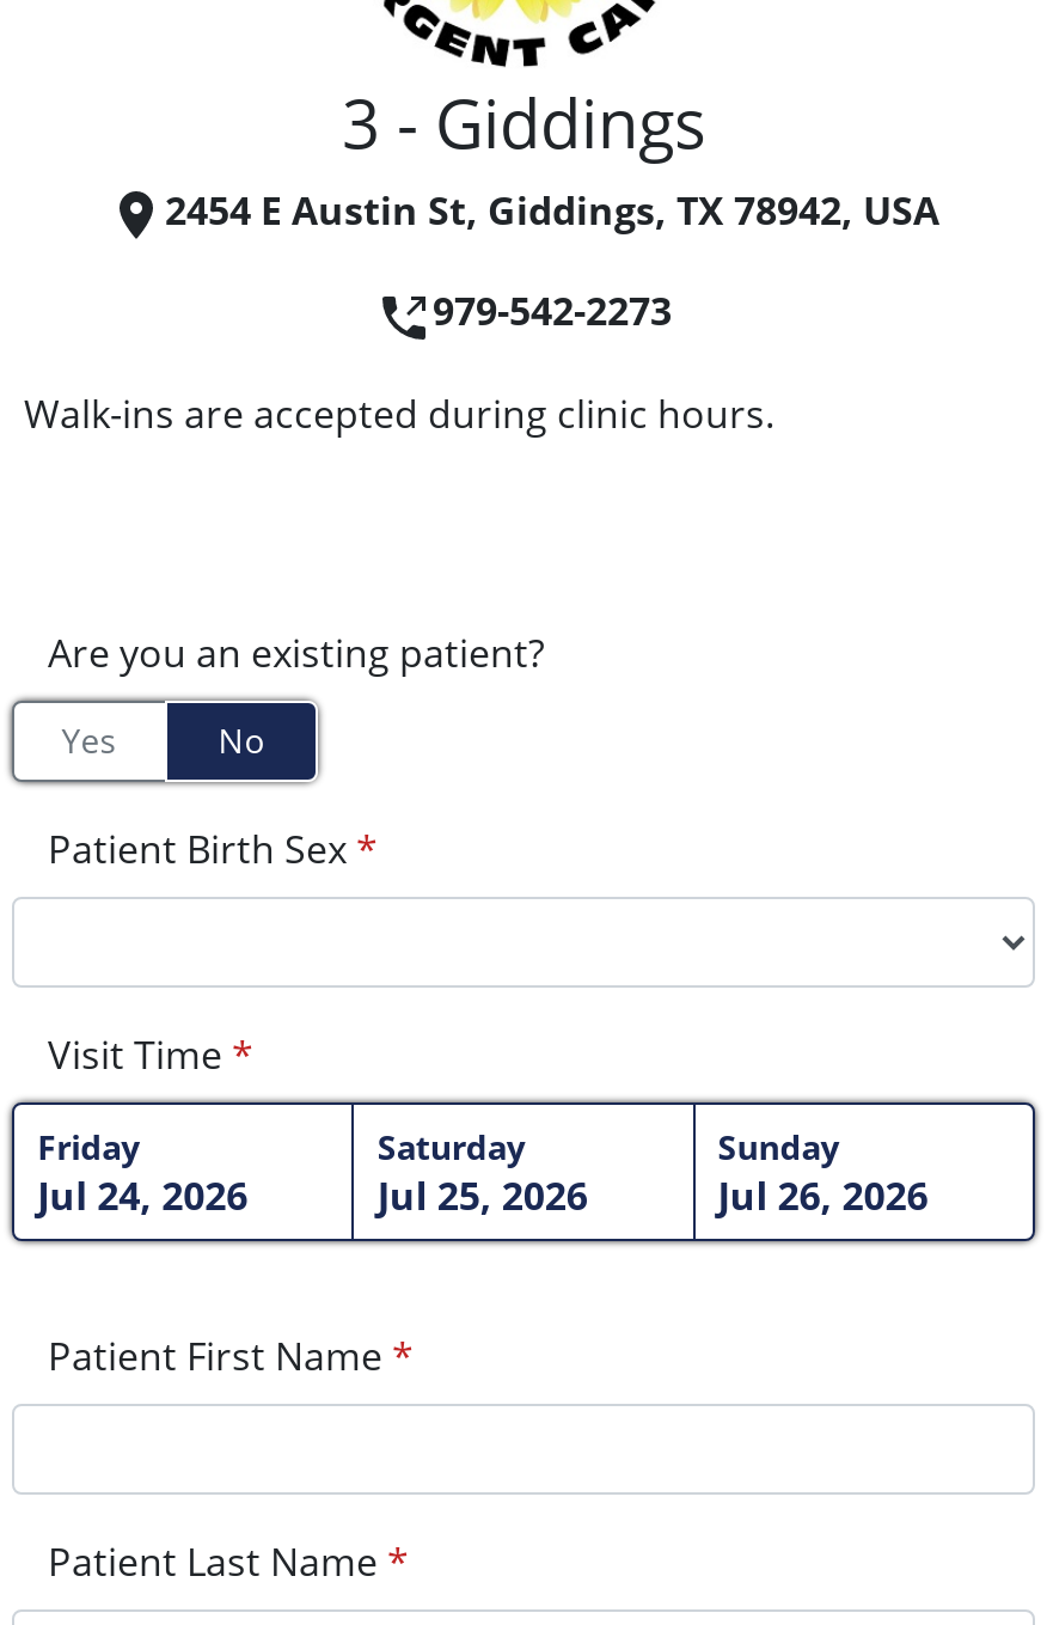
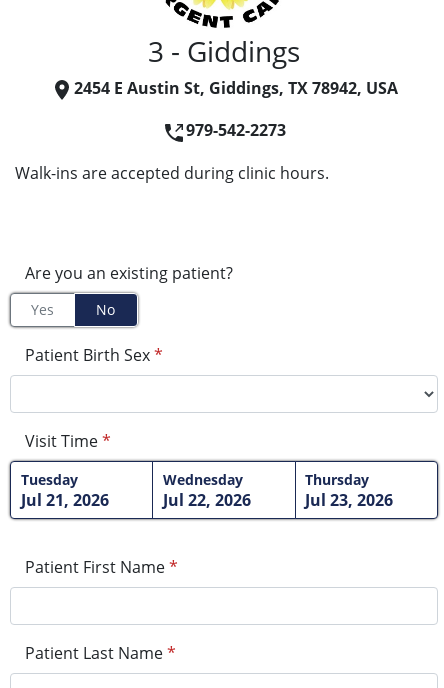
[37,1124,248,1222] Friday | Jul 24, 2026 -> [21,470,109,511] Tuesday | Jul 21, 2026
[377,1124,588,1222] Saturday | Jul 25, 2026 -> [163,470,251,511] Wednesday | Jul 22, 2026
[718,1124,928,1222] Sunday | Jul 26, 2026 -> [305,470,393,511] Thursday | Jul 23, 2026

